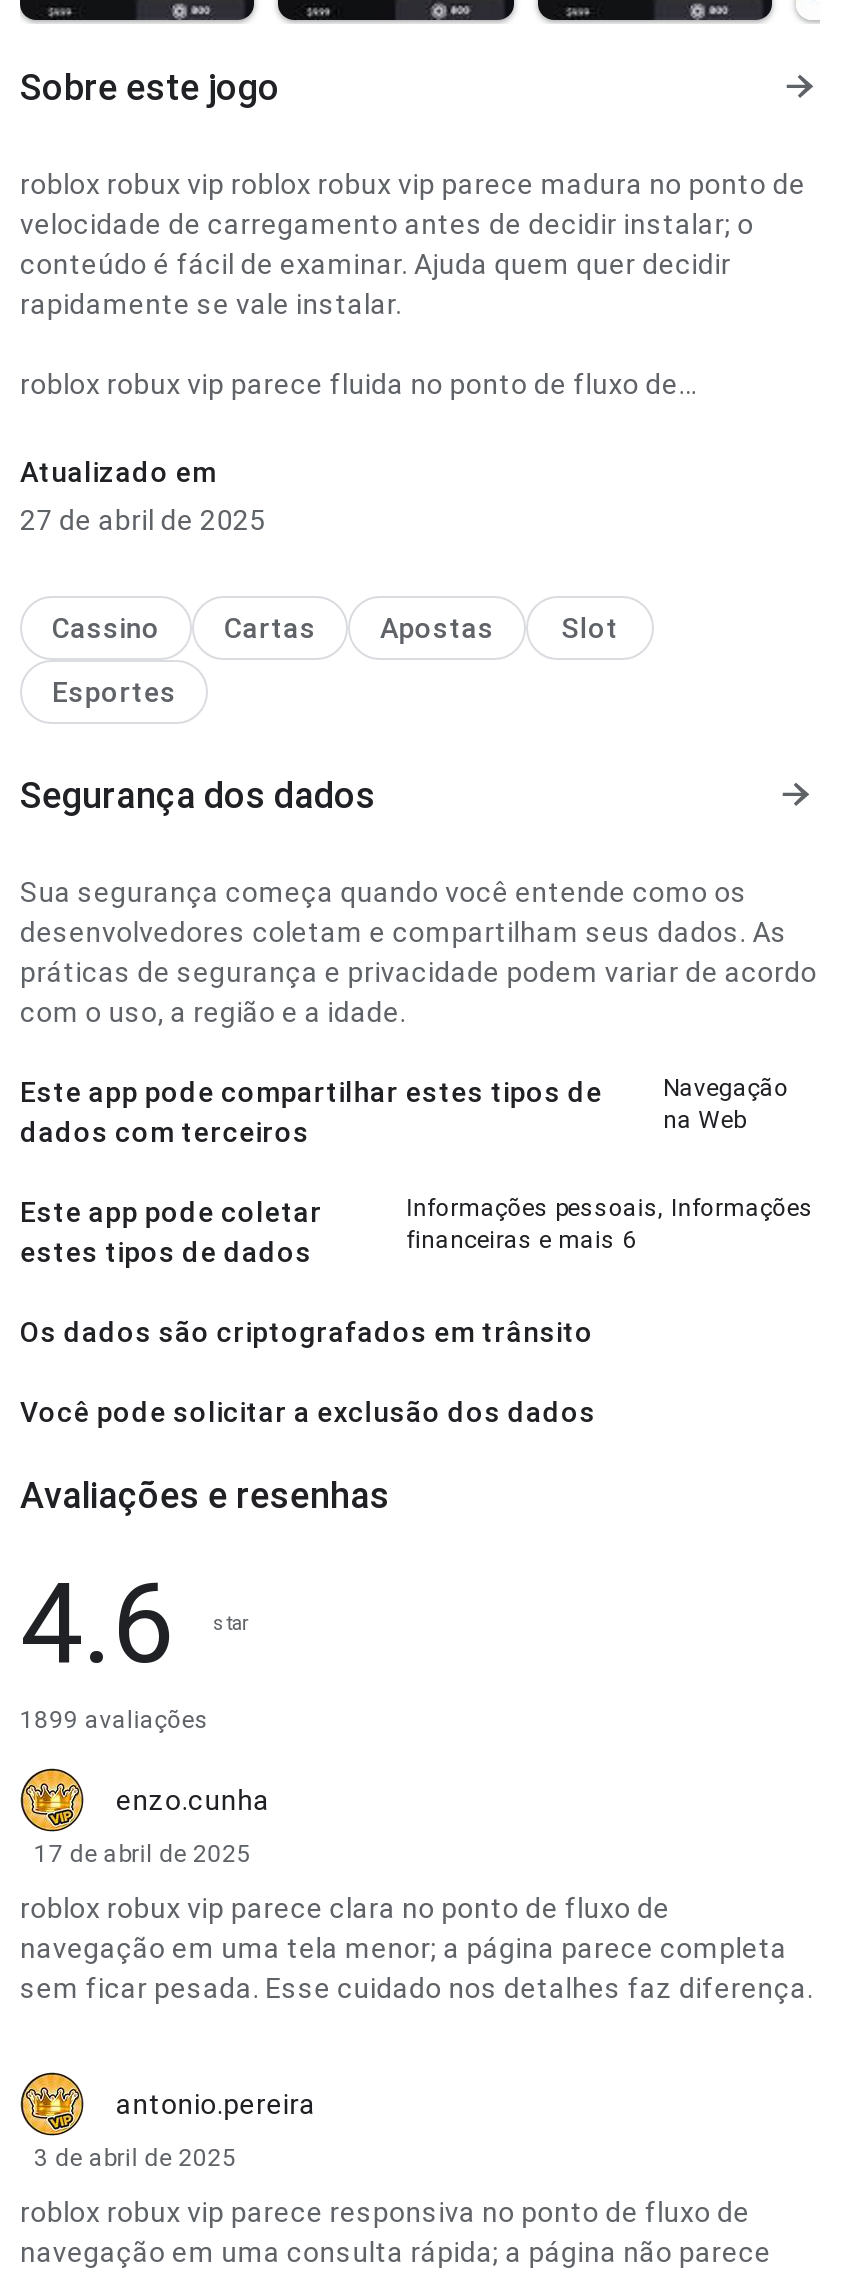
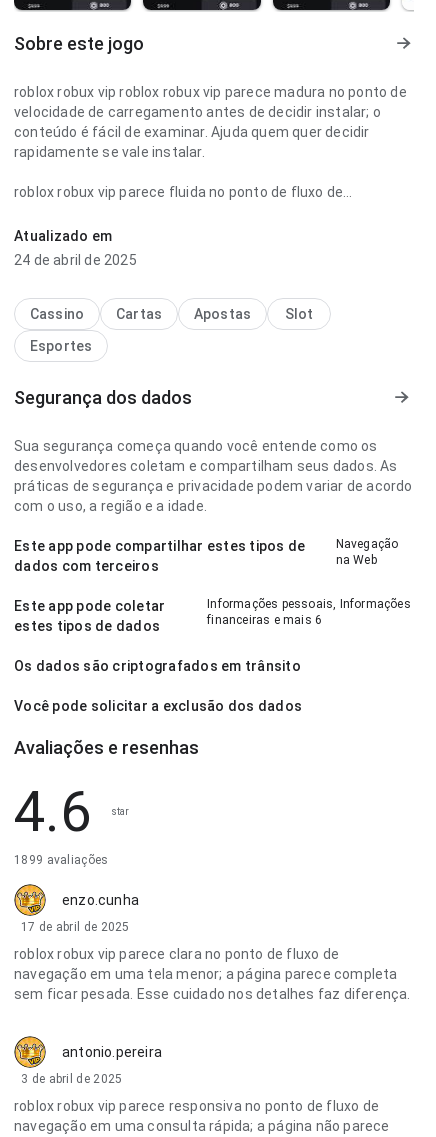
[20,504,266,536] 27 de abril de 2025 -> [14,252,137,268] 24 de abril de 2025

